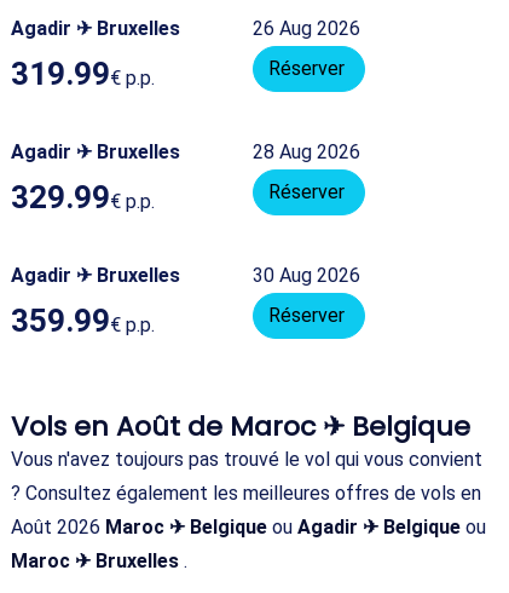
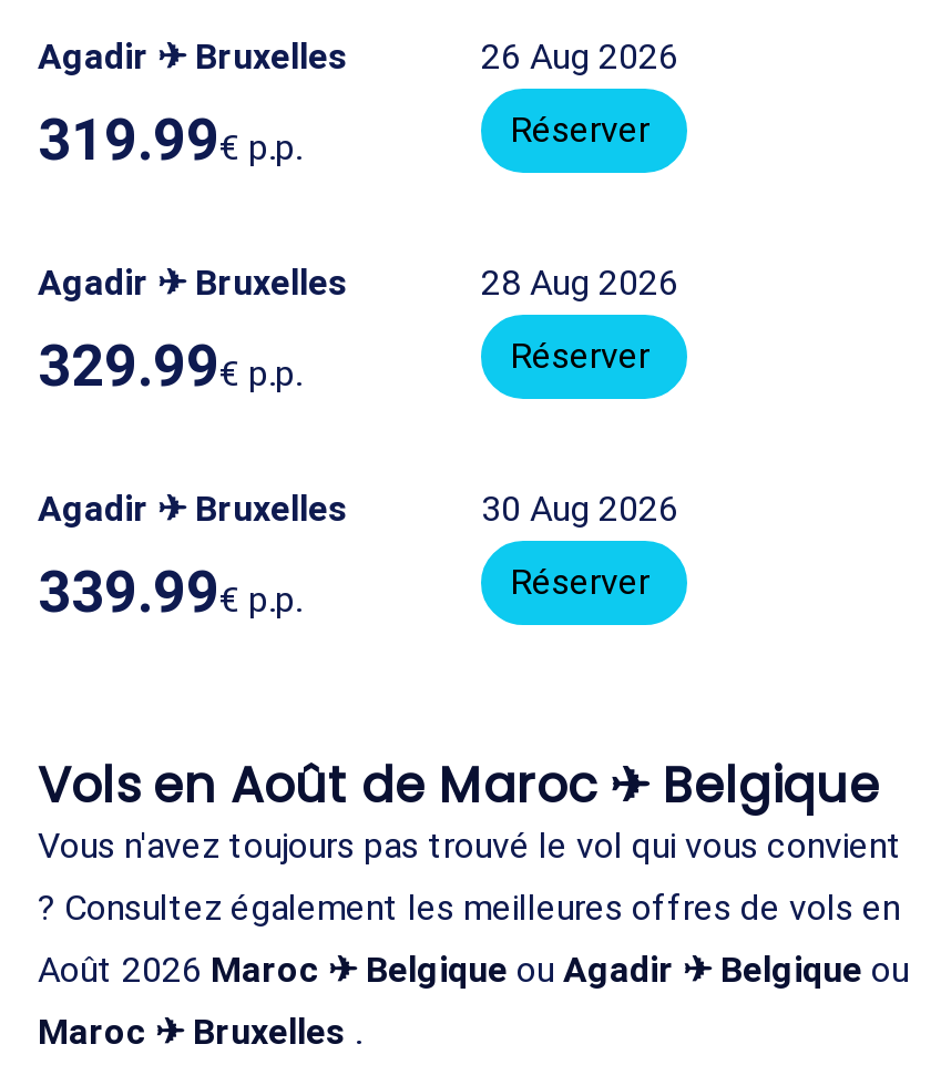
[11,302,155,338] 359.99€p.p. -> [38,558,301,624] 339.99€p.p.

